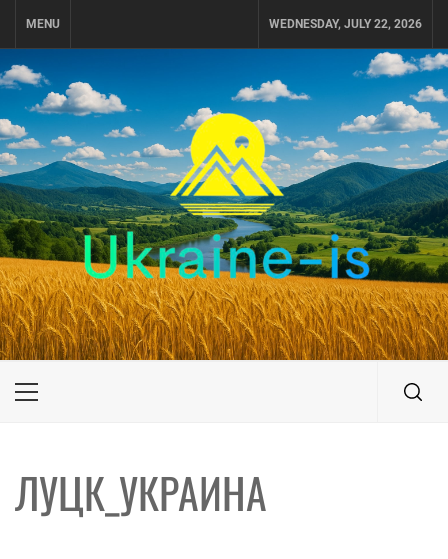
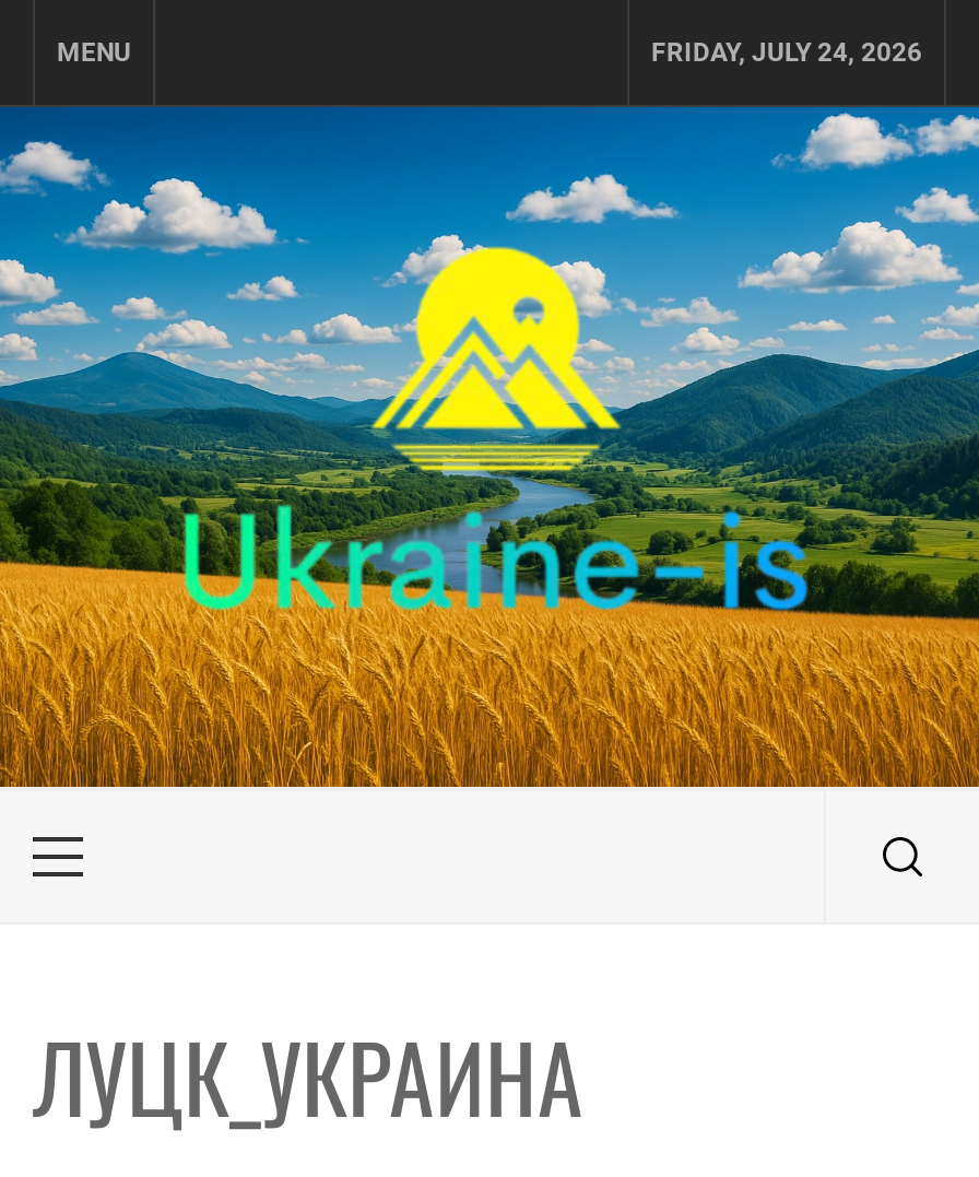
[269,17,422,31] WEDNESDAY, JULY 22, 2026 -> [651,37,922,68] FRIDAY, JULY 24, 2026

